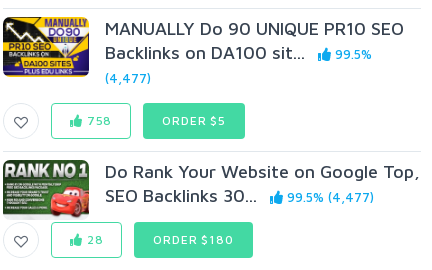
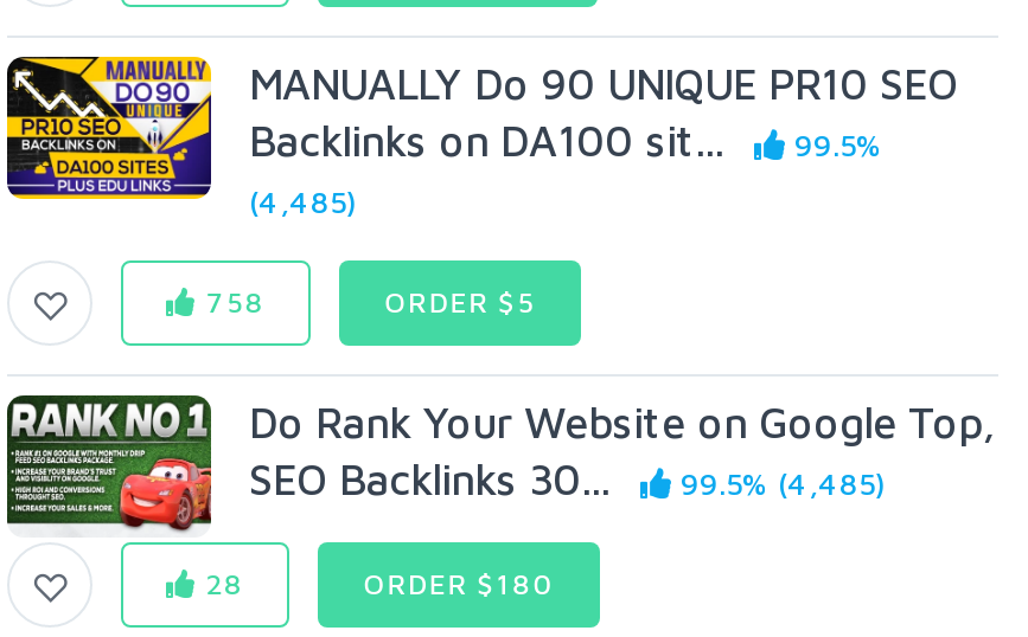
[105,70,151,86] (4,477) -> [249,182,356,220] (4,485)
[105,185,374,206] SEO Backlinks 30... 99.5% (4,477) -> [249,455,885,504] SEO Backlinks 30... 99.5% (4,485)

